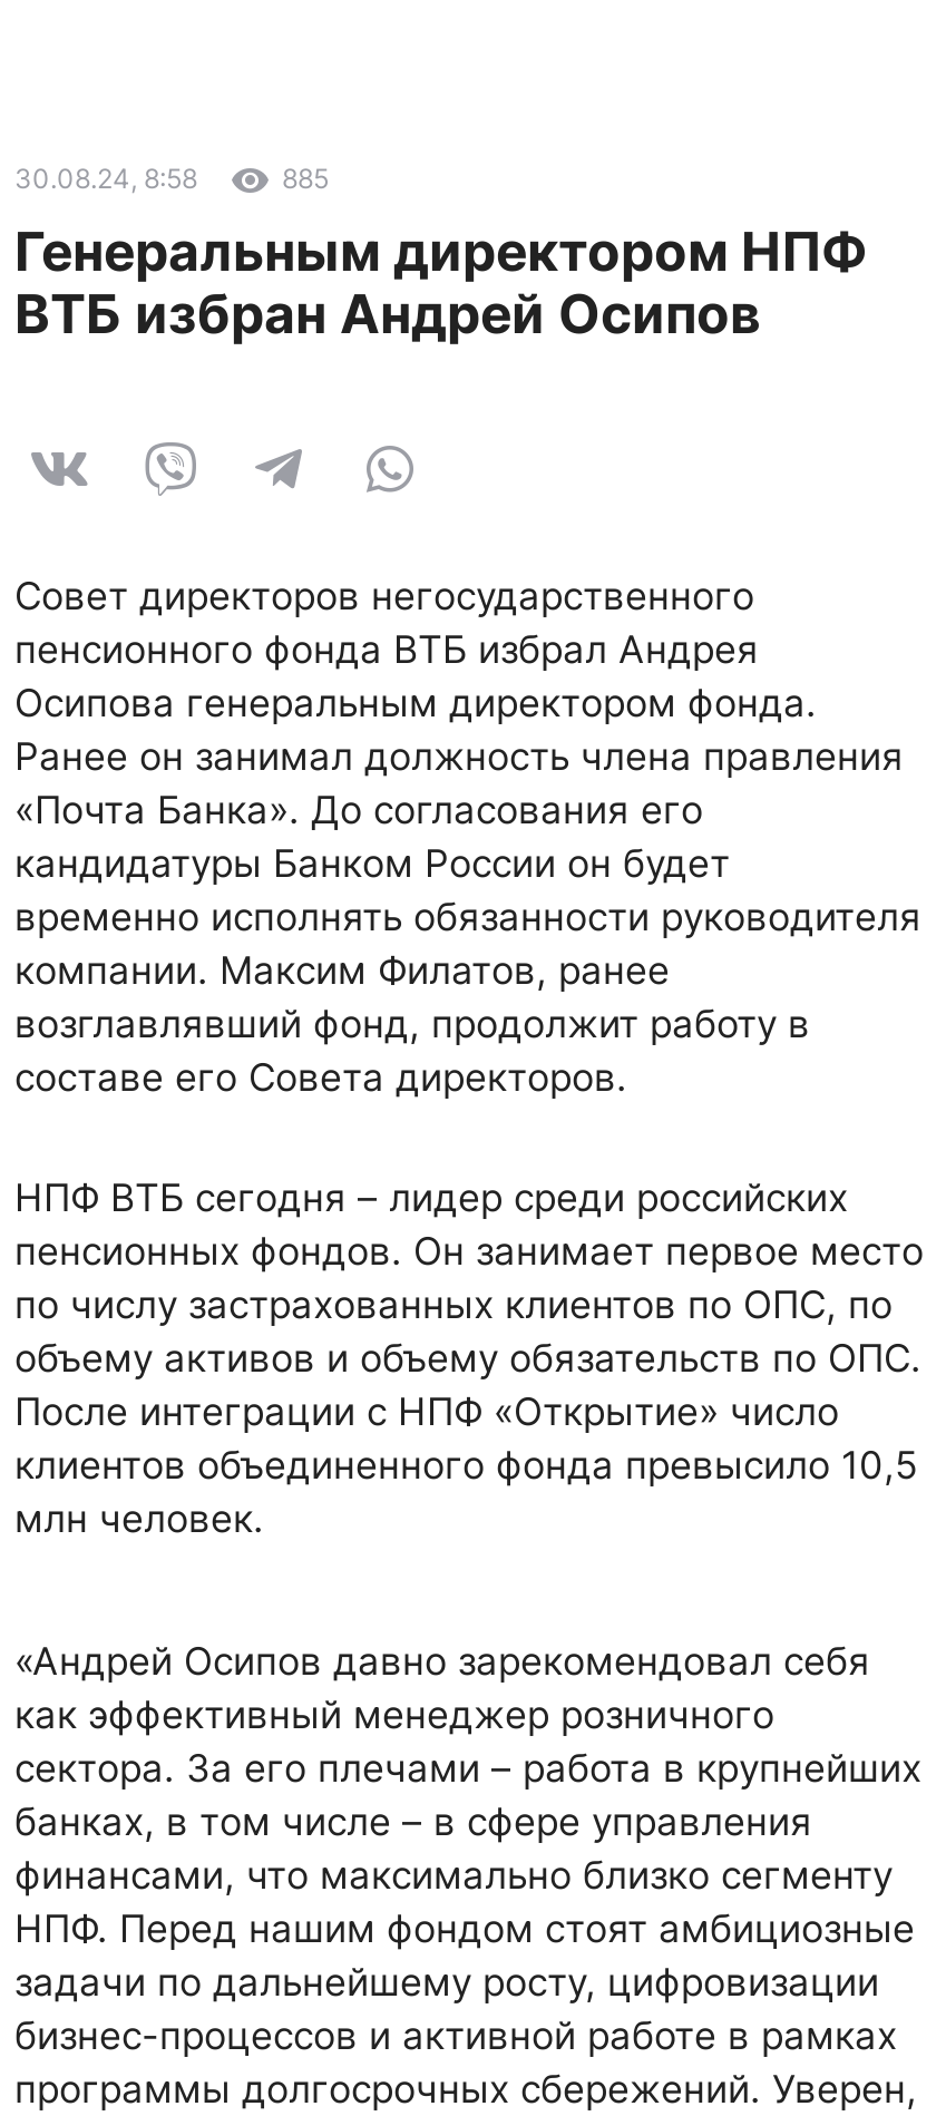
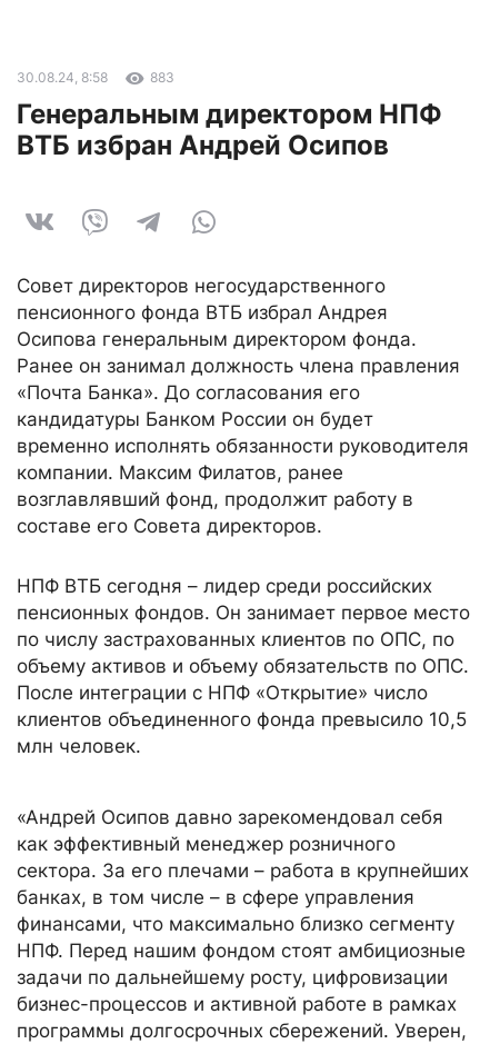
[282,162,329,195] 885 -> [150,69,174,86] 883

